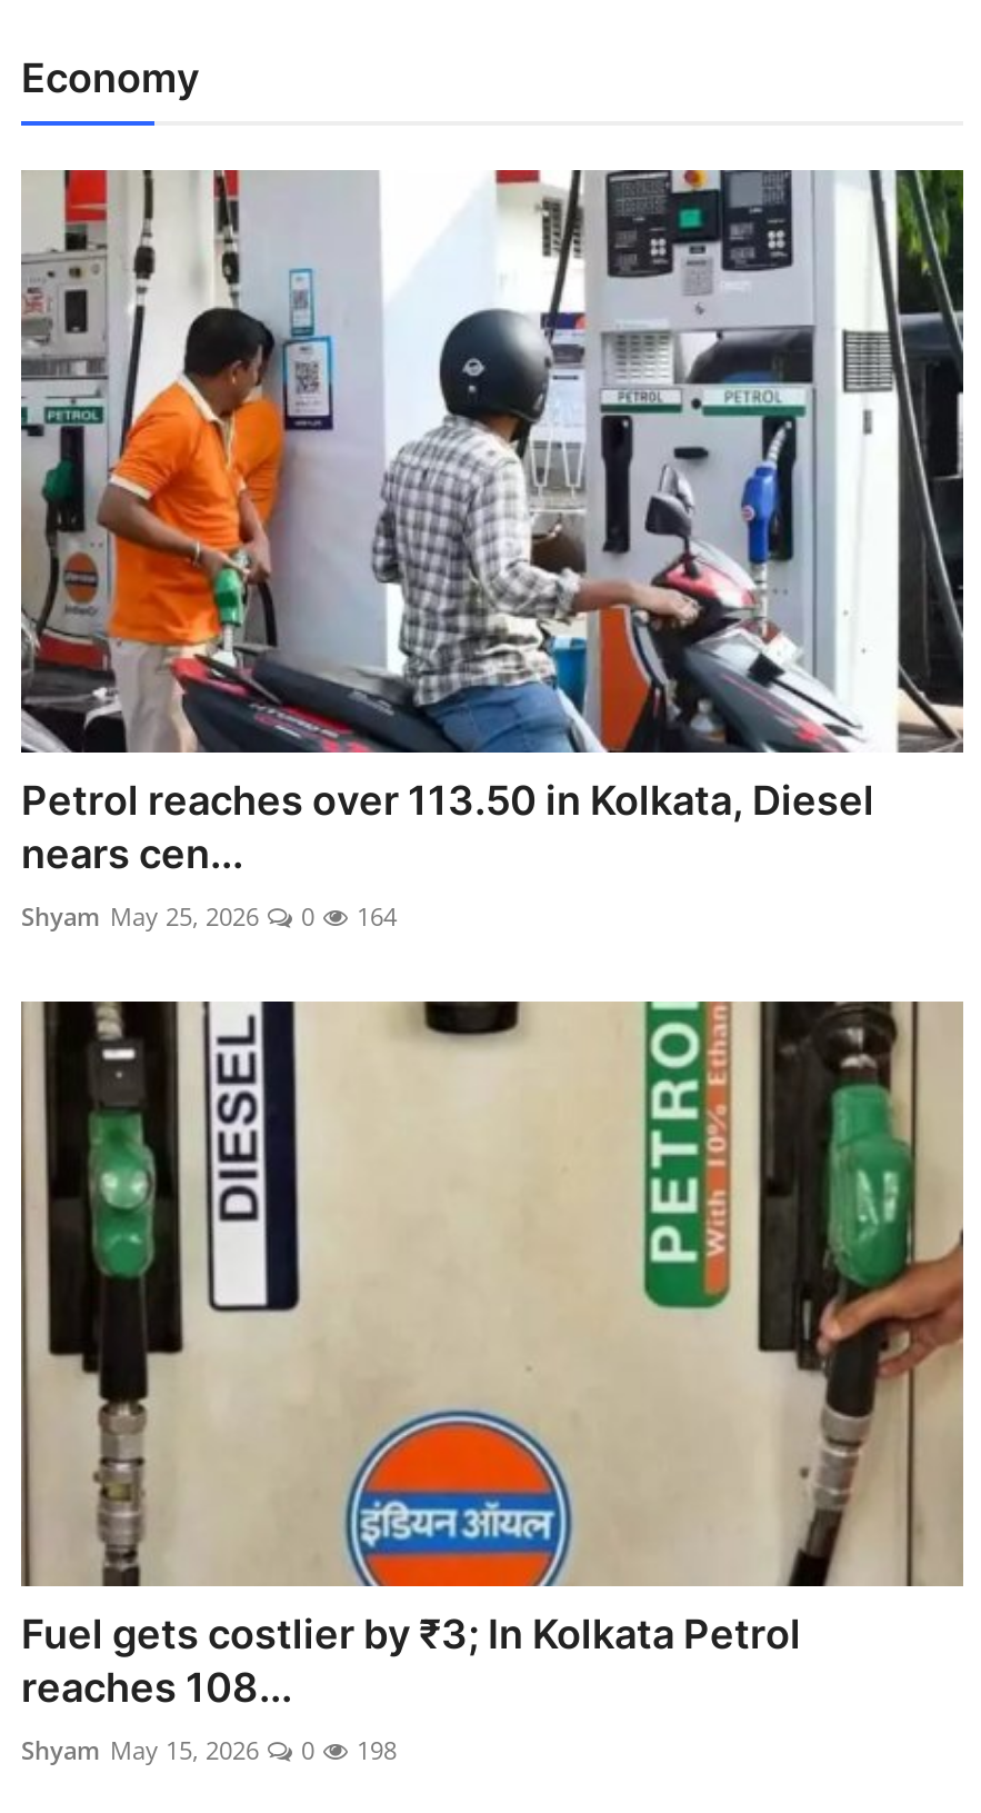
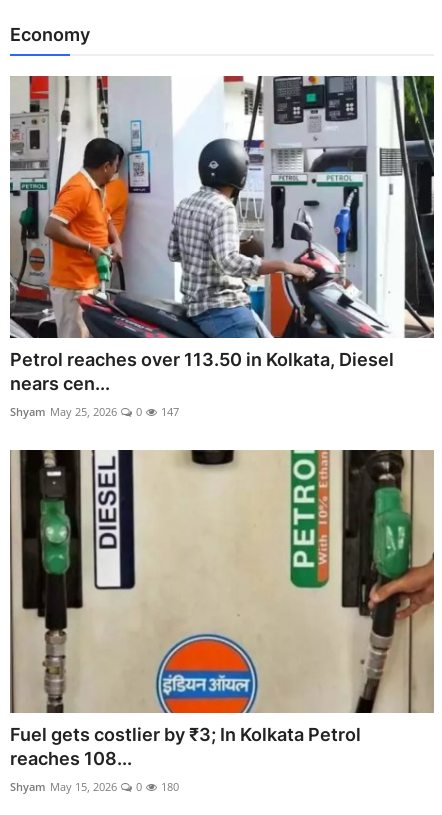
[21,900,397,934] Shyam May 25, 2026 0 164 -> [10,404,179,419] Shyam May 25, 2026 0 147
[21,1733,397,1766] Shyam May 15, 2026 0 198 -> [10,779,179,794] Shyam May 15, 2026 0 180

